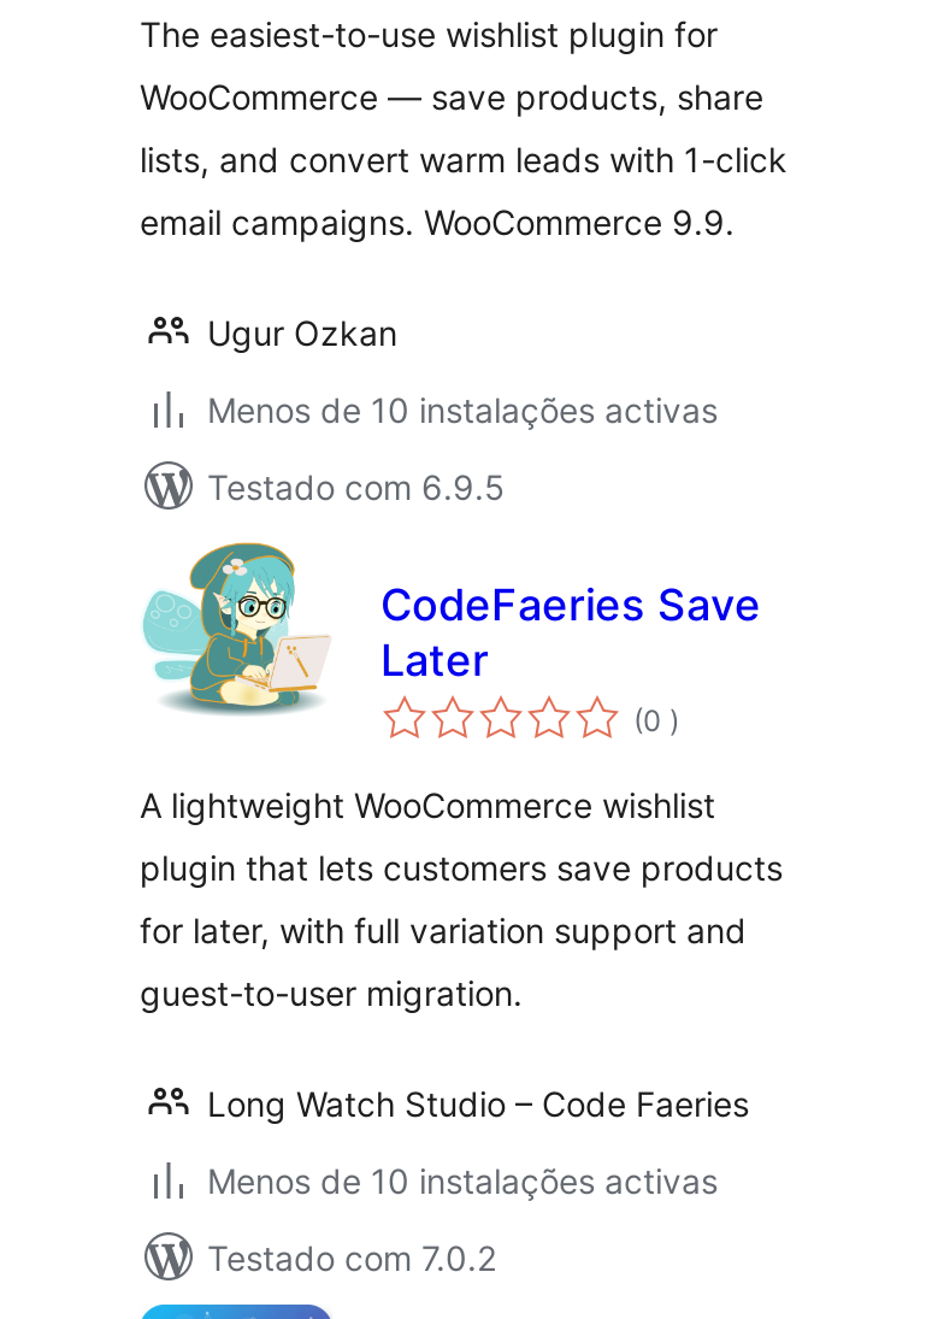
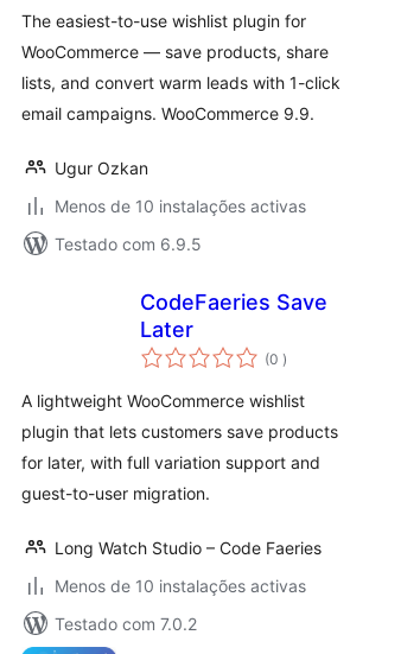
[140,538,332,717] [image] -> none

